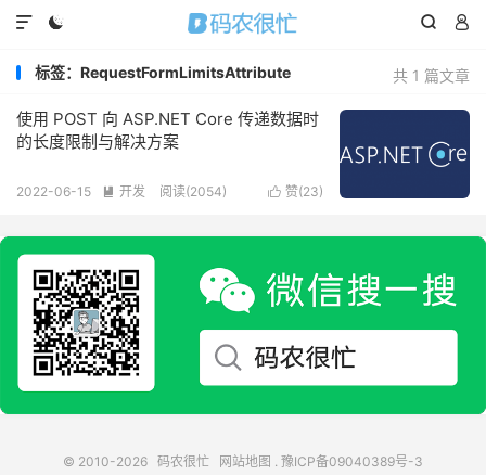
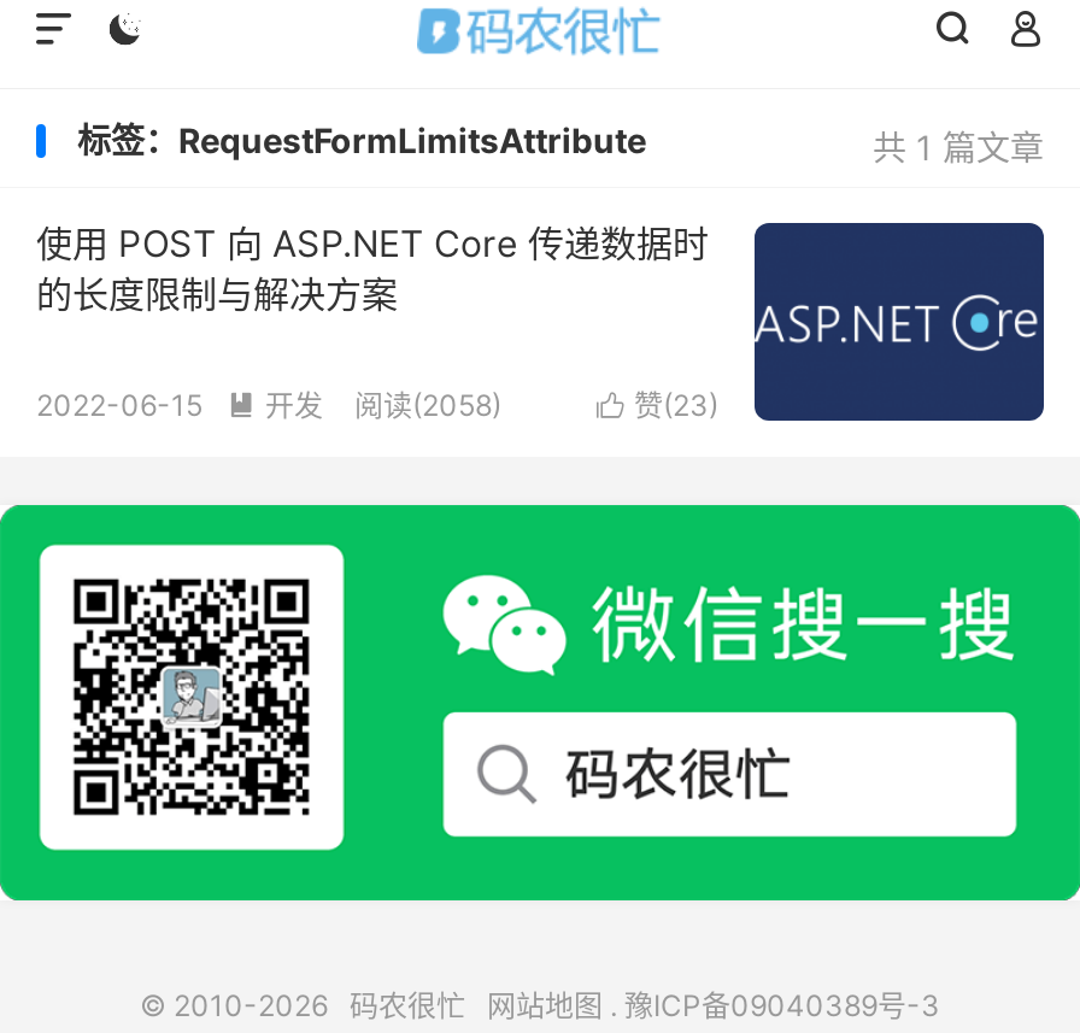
[159,183,227,200] 阅读(2054) -> [354,387,501,423] 阅读(2058)

